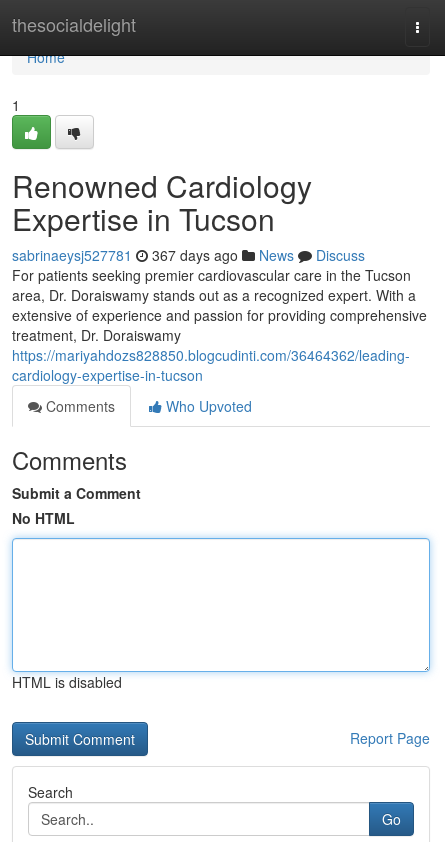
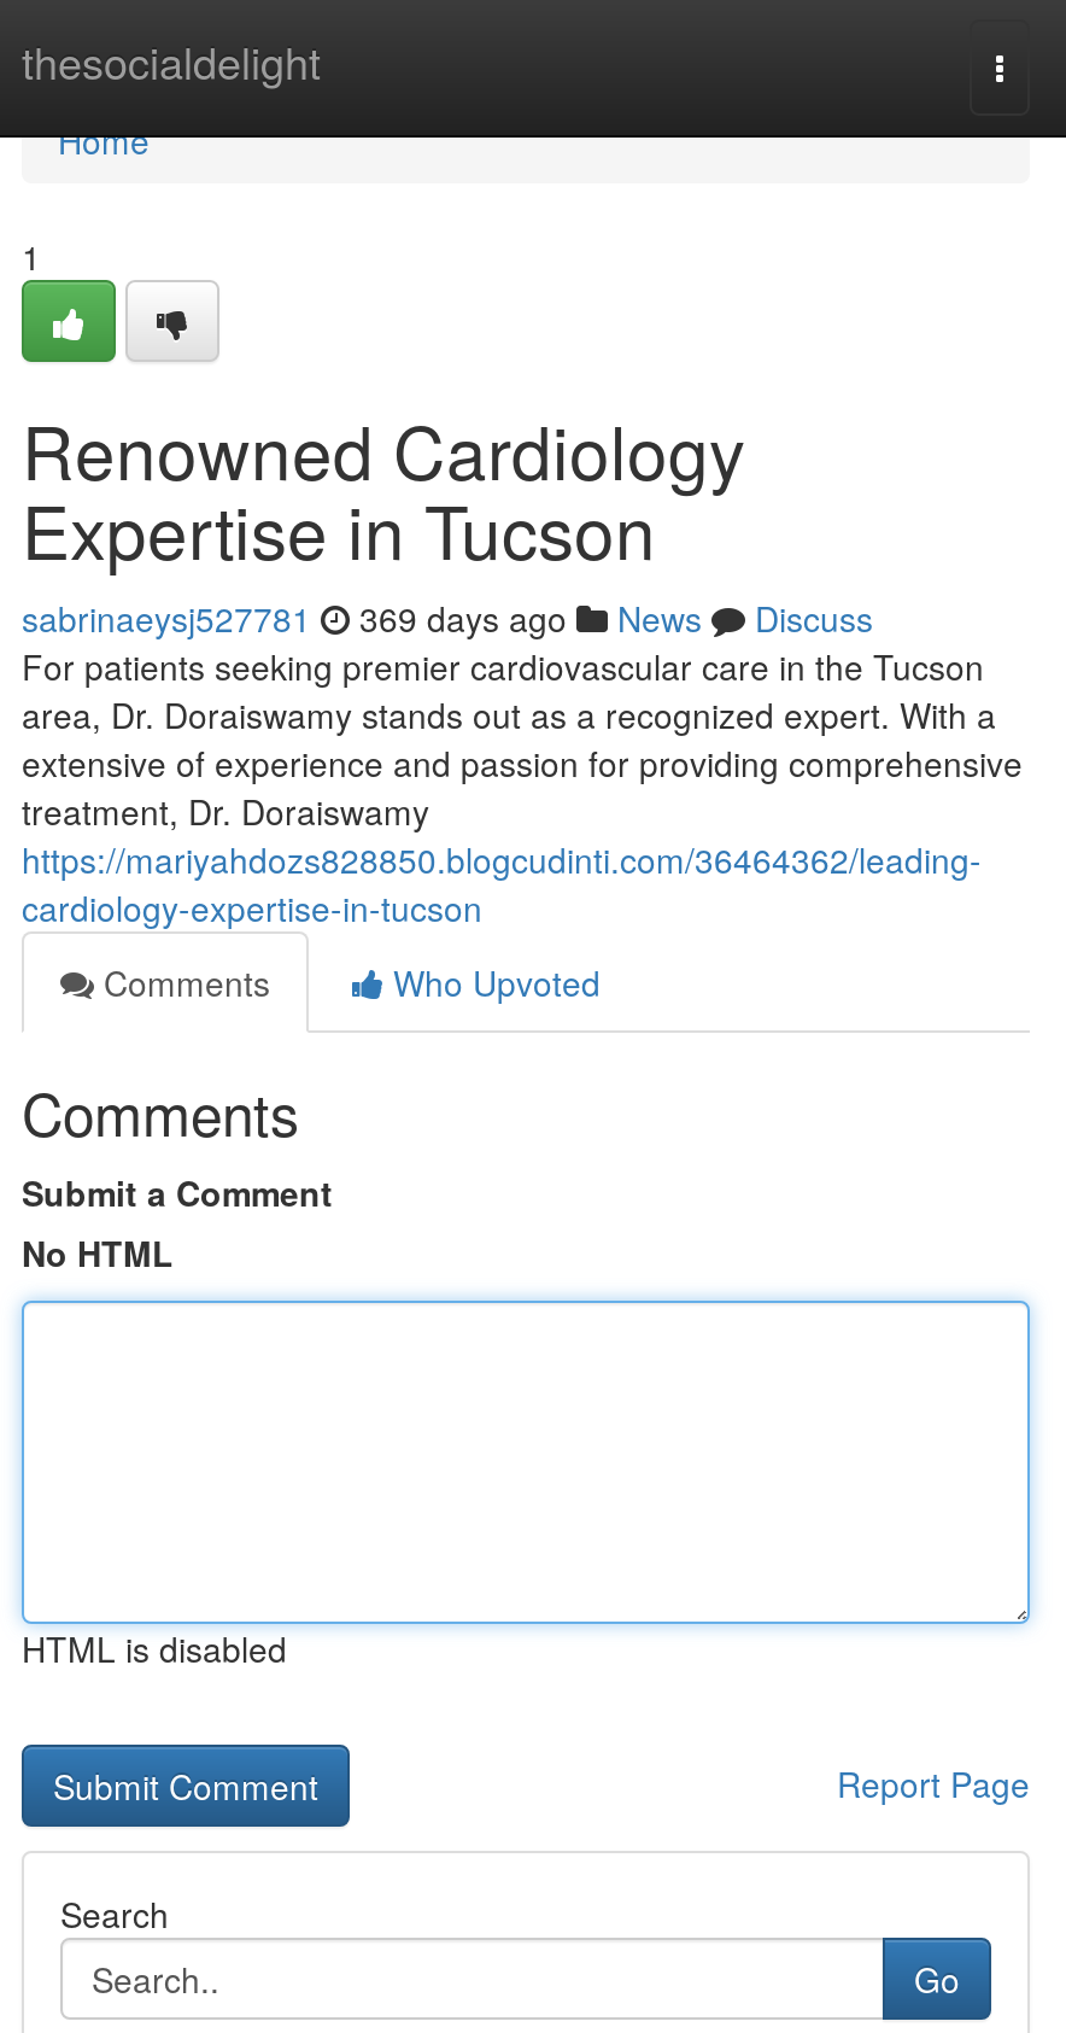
[12,245,365,265] sabrinaeysj527781 367 days ago News Discuss -> [22,594,873,642] sabrinaeysj527781 369 days ago News Discuss

